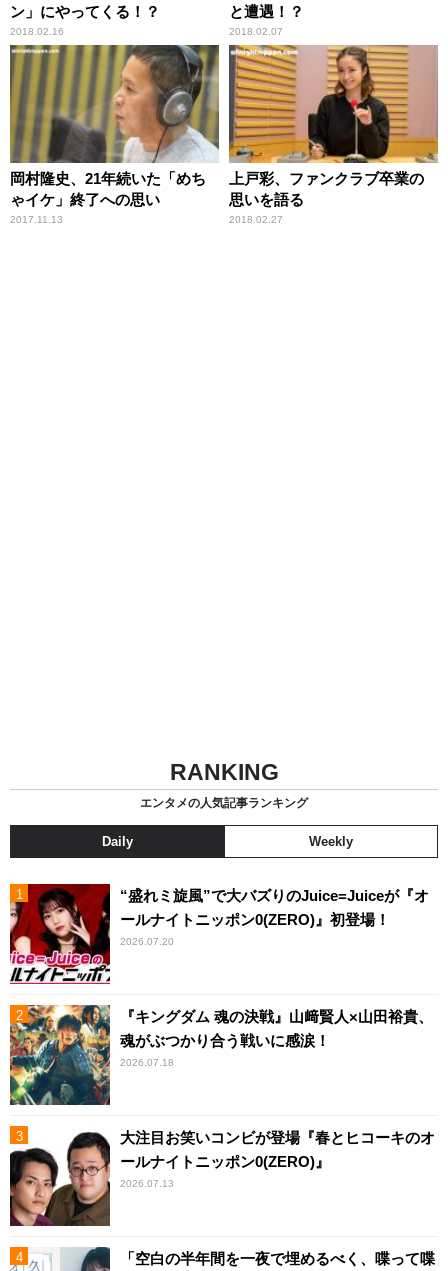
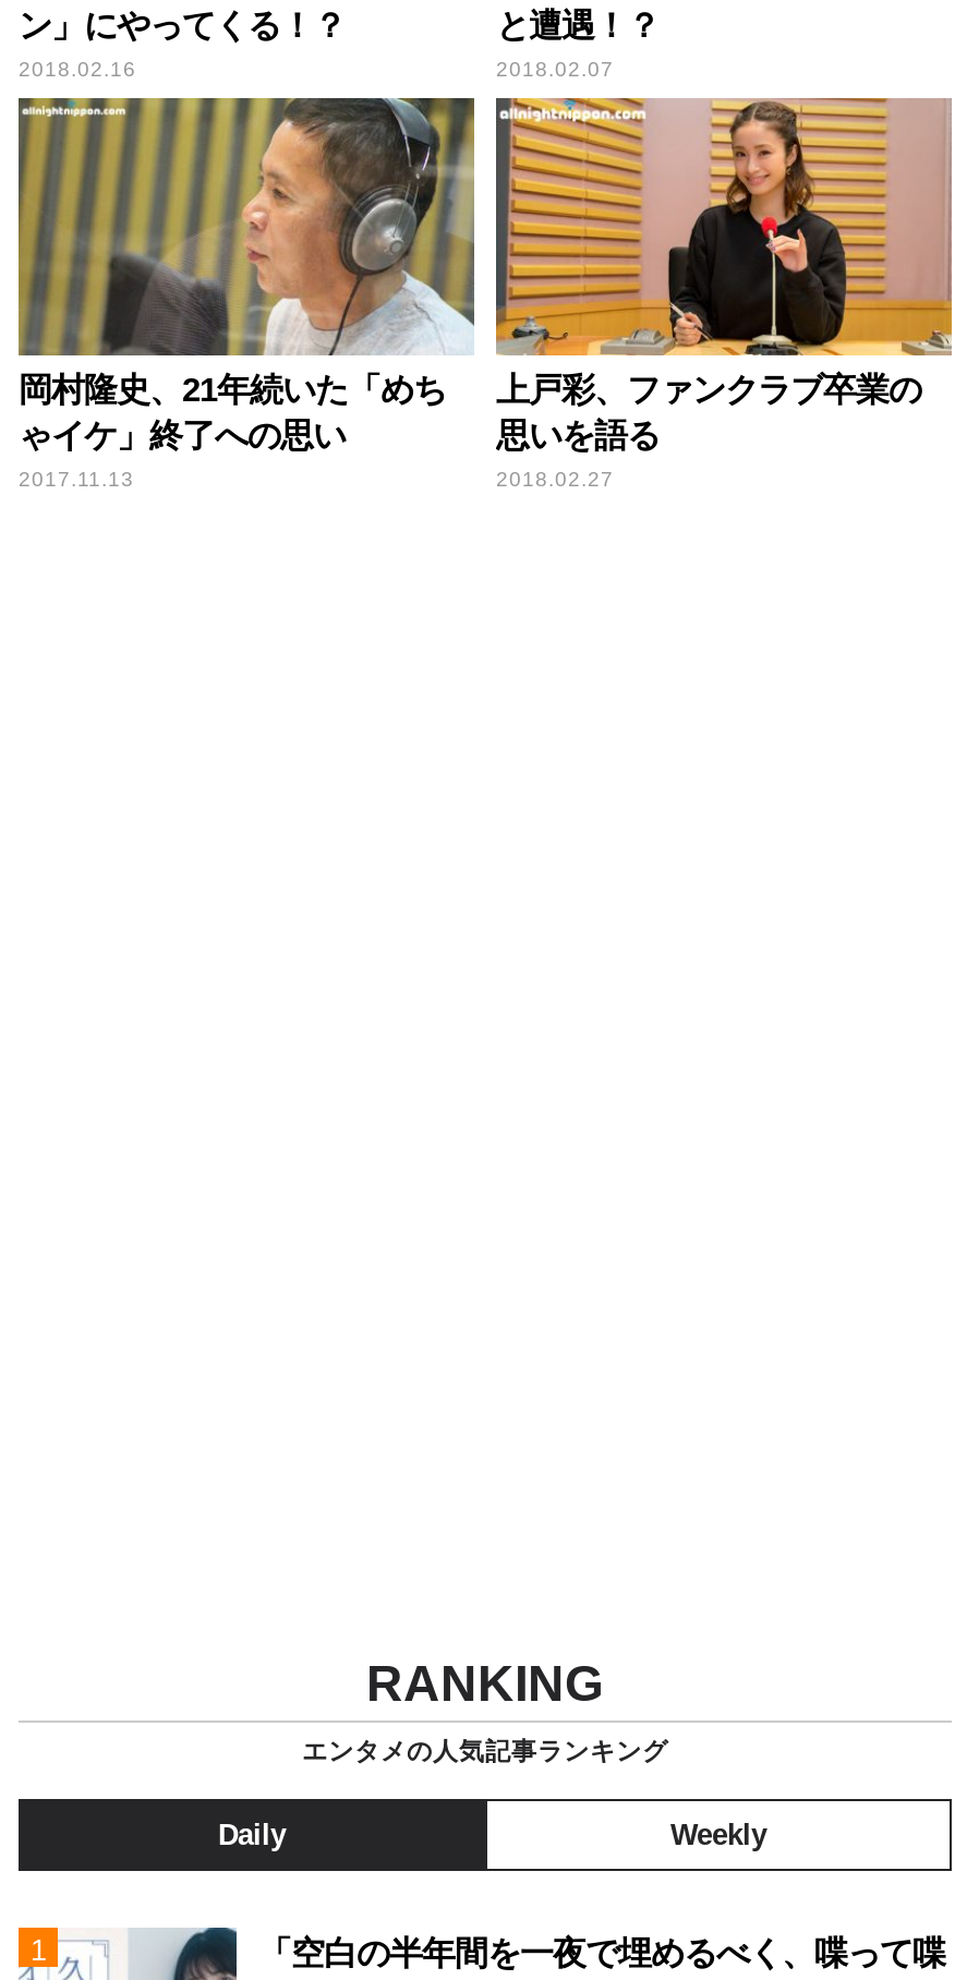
[9,883,429,985] [image] | “盛れミ旋風”で大バズりのJuice=Juiceが『オ | ールナイトニッポン0(ZERO)』初登場！ | 2026.07.20 -> none
[9,1004,433,1106] [image] | 『キングダム 魂の決戦』山﨑賢人×山田裕貴、 | 魂がぶつかり合う戦いに感涙！ | 2026.07.18 -> none
[9,1125,435,1227] [image] | 大注目お笑いコンビが登場『春とヒコーキのオ | ールナイトニッポン0(ZERO)』 | 2026.07.13 -> none

